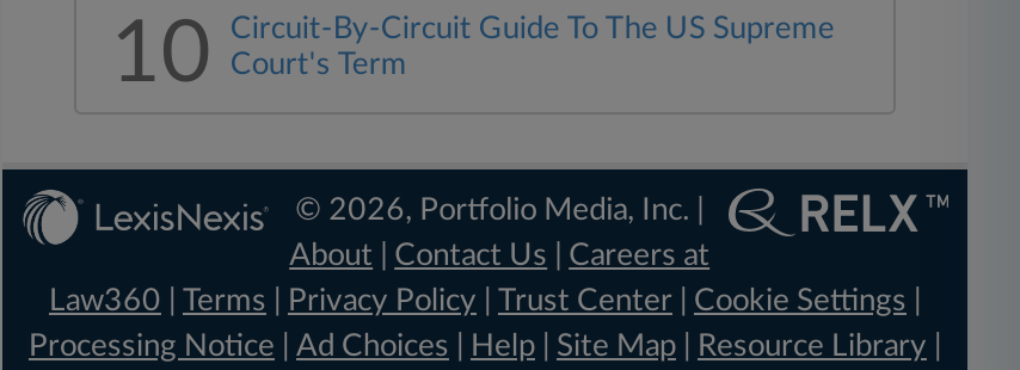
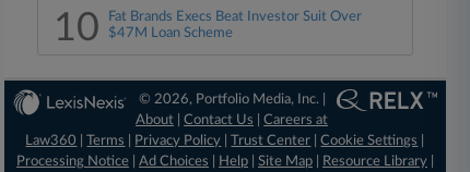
[230,14,835,81] Circuit-By-Circuit Guide To The US Supreme | Court's Term -> [109,10,362,40] Fat Brands Execs Beat Investor Suit Over | $47M Loan Scheme

